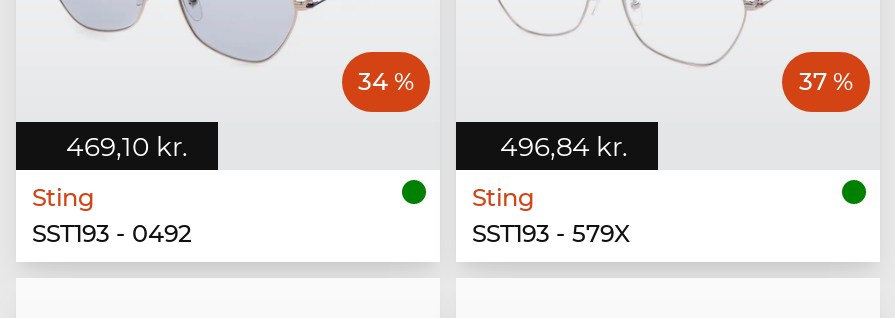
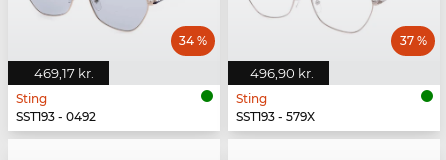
[66,129,188,161] 469,10 kr. -> [34,65,94,81] 469,17 kr.
[500,129,628,161] 496,84 kr. -> [250,65,314,81] 496,90 kr.

